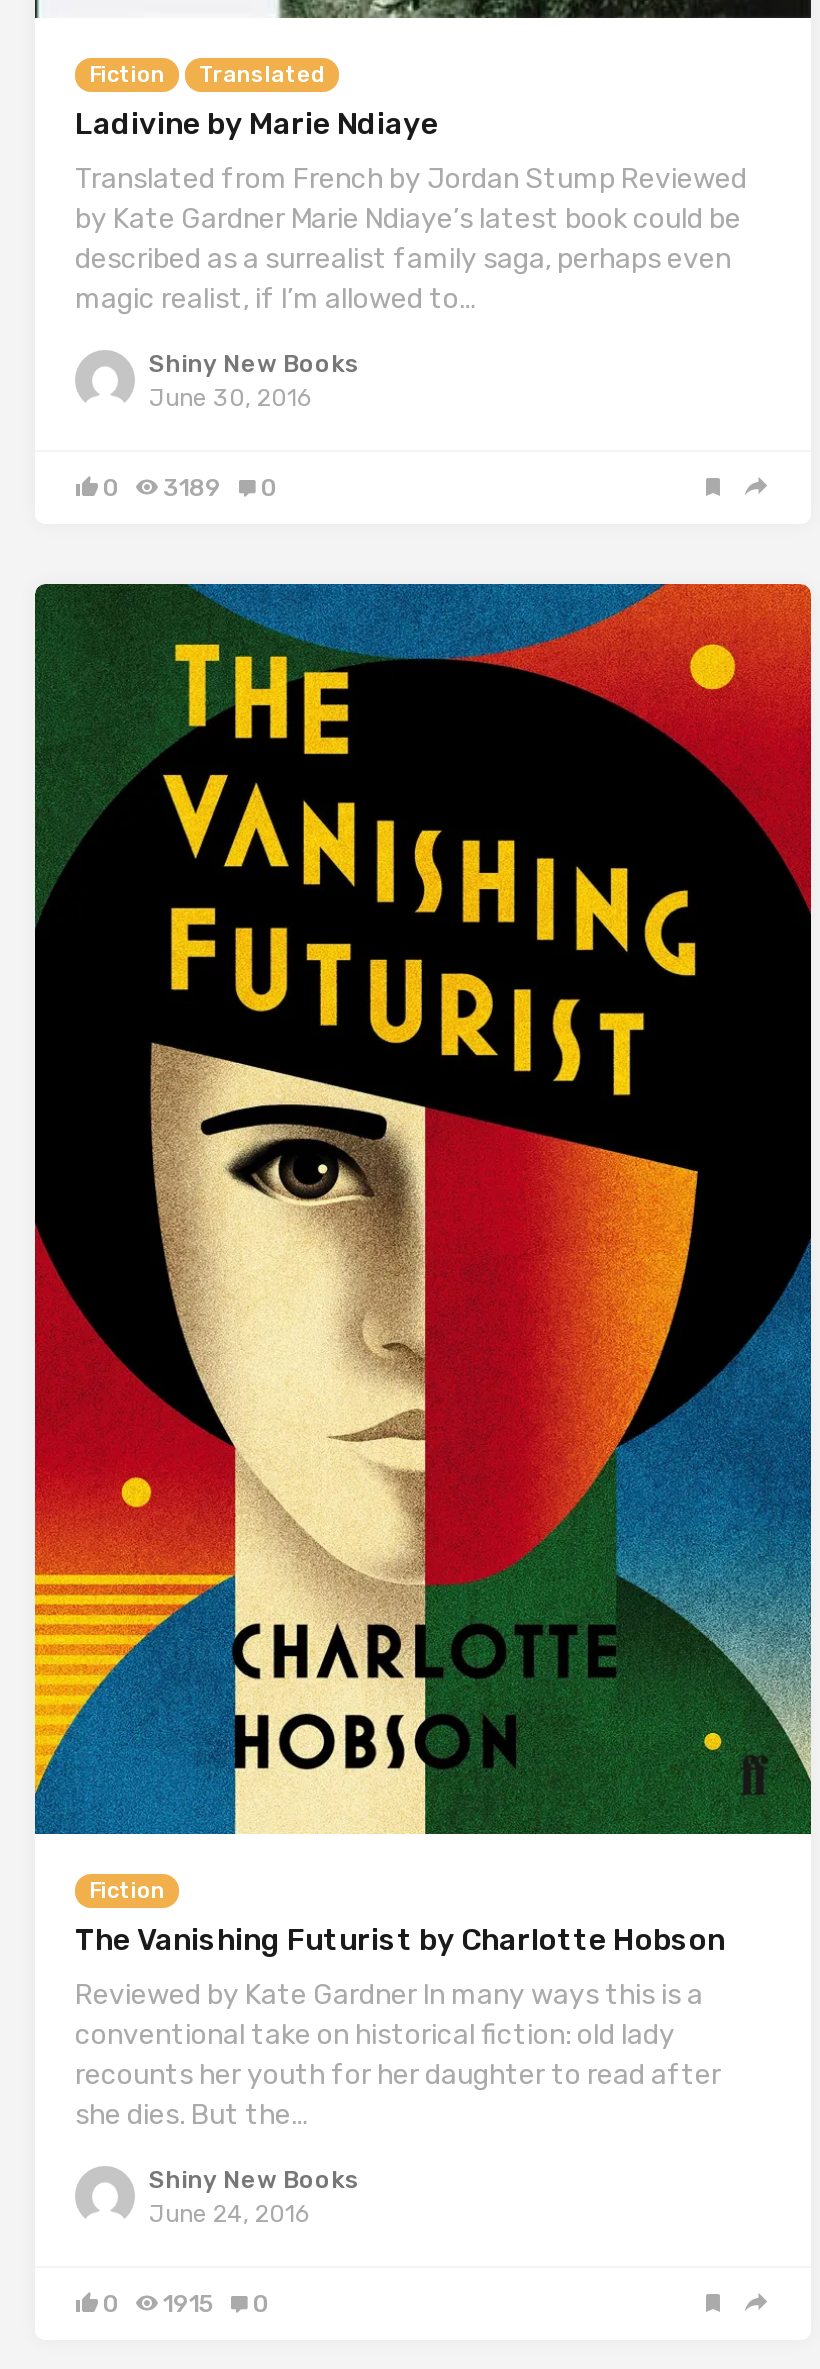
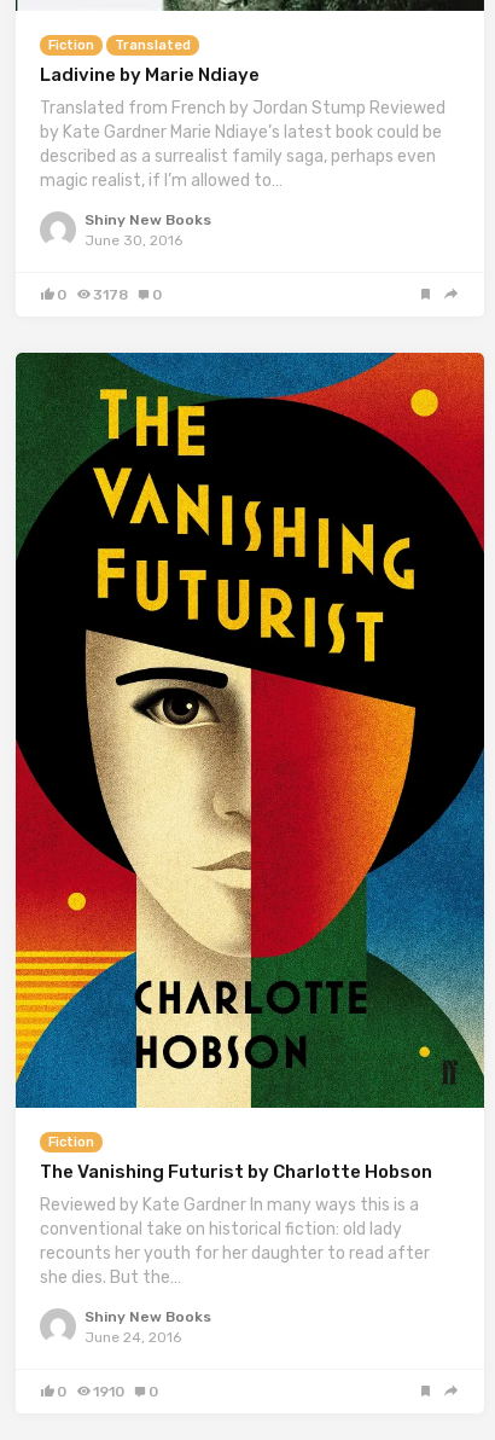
[103,474,277,502] 0 3189 0 -> [57,287,162,303] 0 3178 0
[103,2289,269,2317] 0 1915 0 -> [57,1383,158,1400] 0 1910 0

